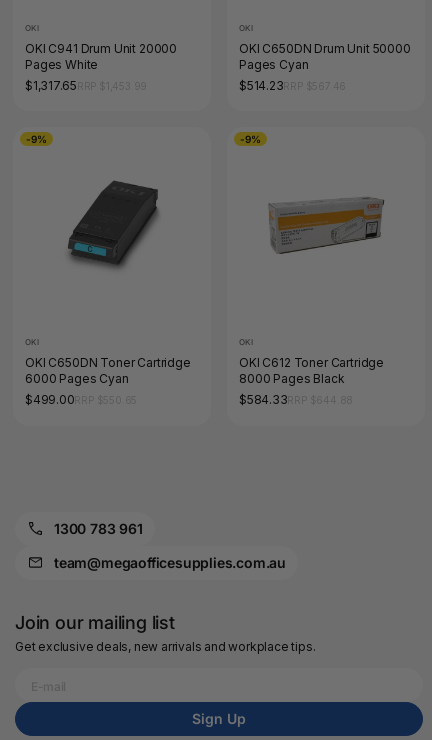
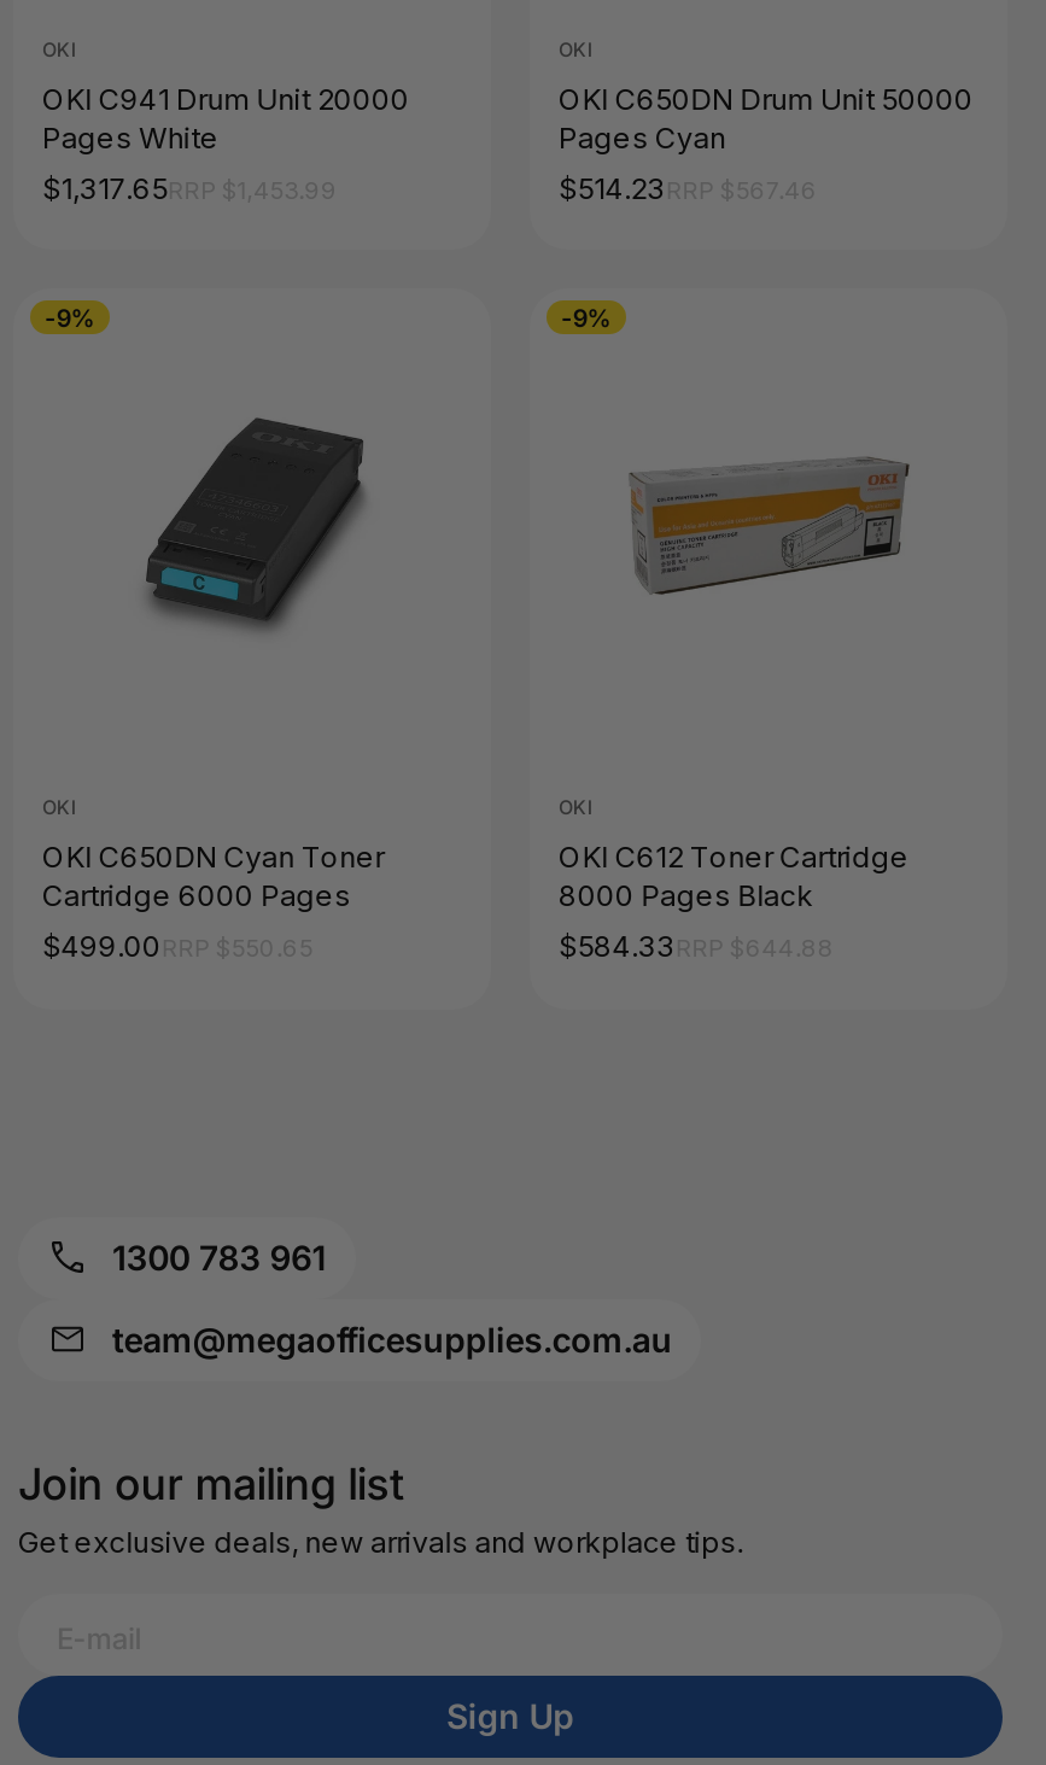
[25,355,191,386] OKI C650DN Toner Cartridge | 6000 Pages Cyan -> [42,839,384,914] OKI C650DN Cyan Toner | Cartridge 6000 Pages

